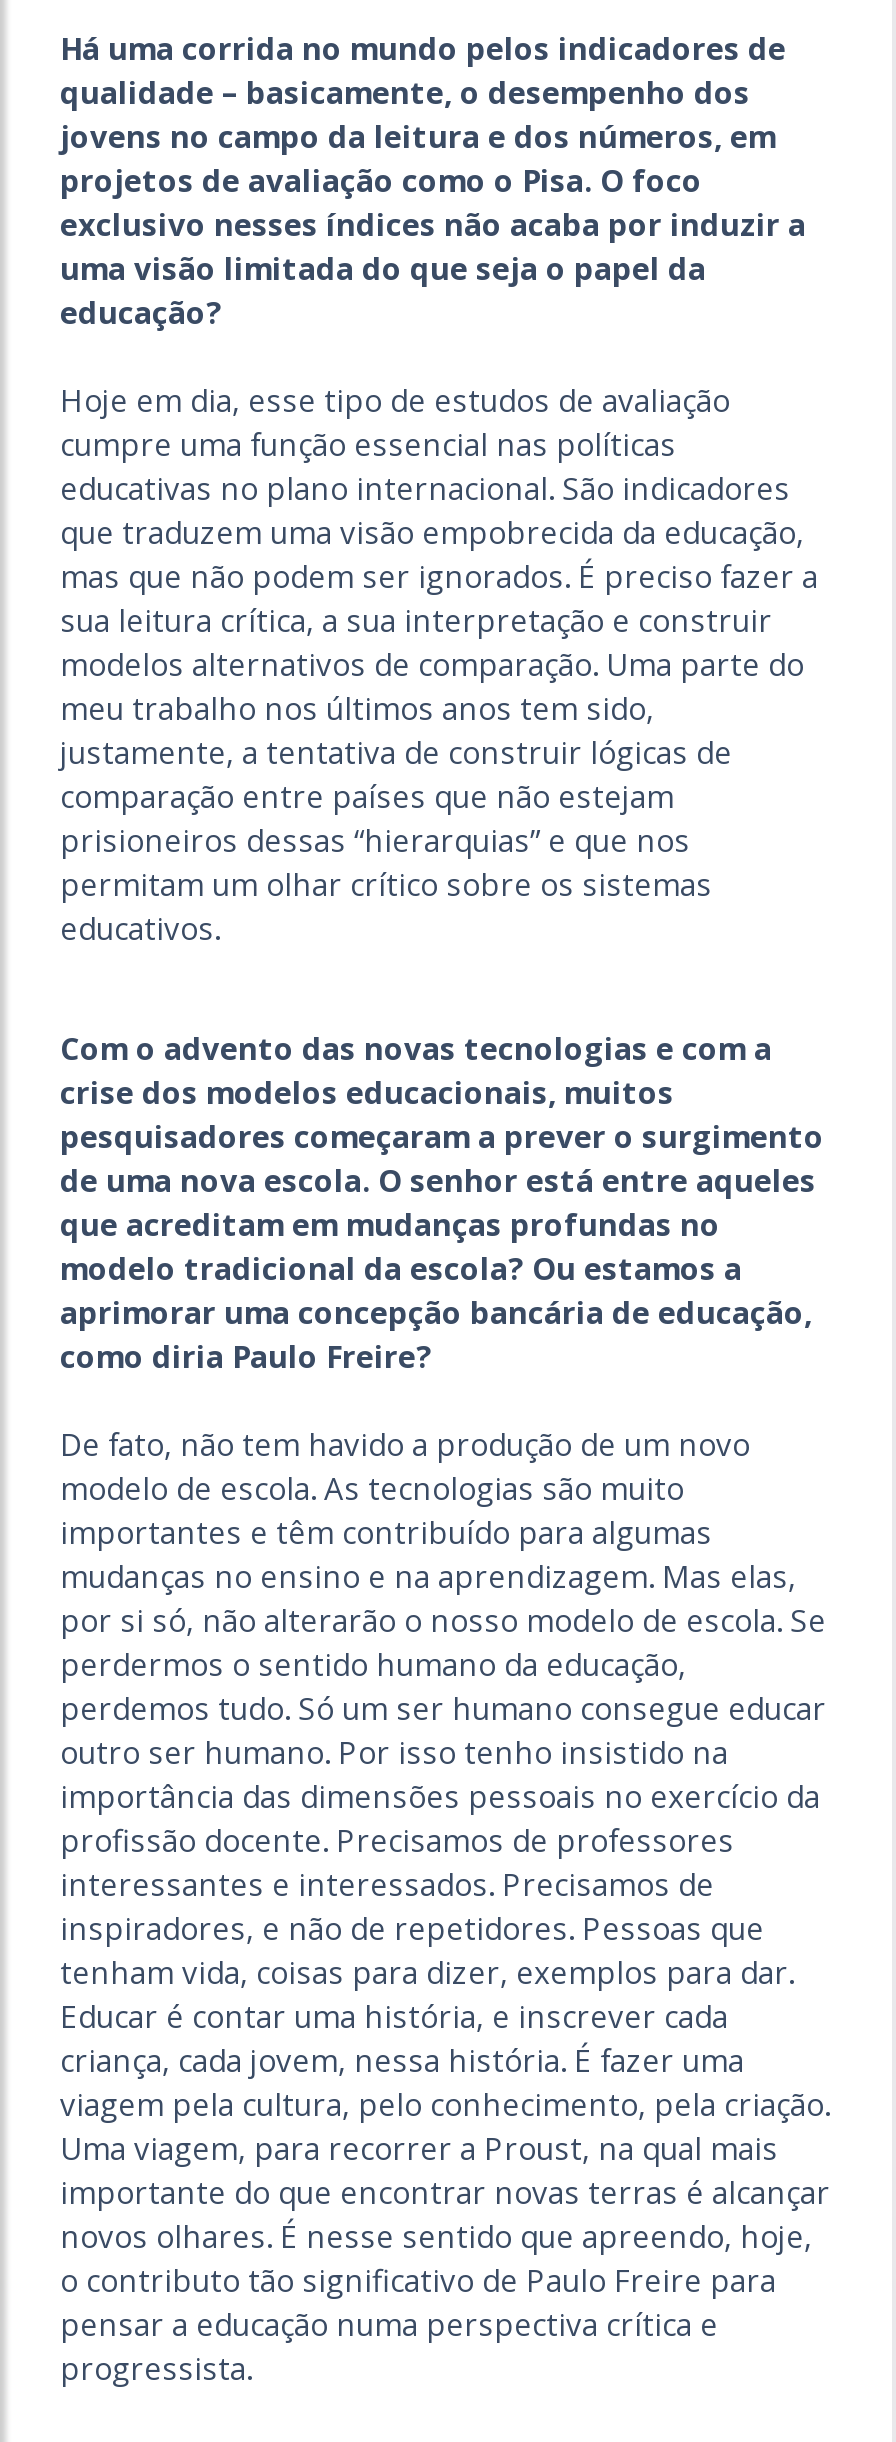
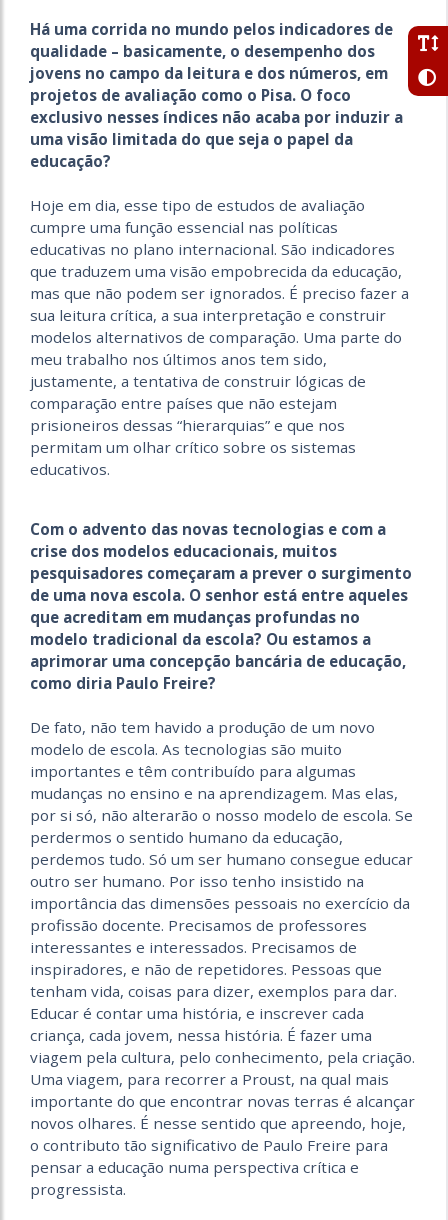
none -> [407,25,445,97] [image]

